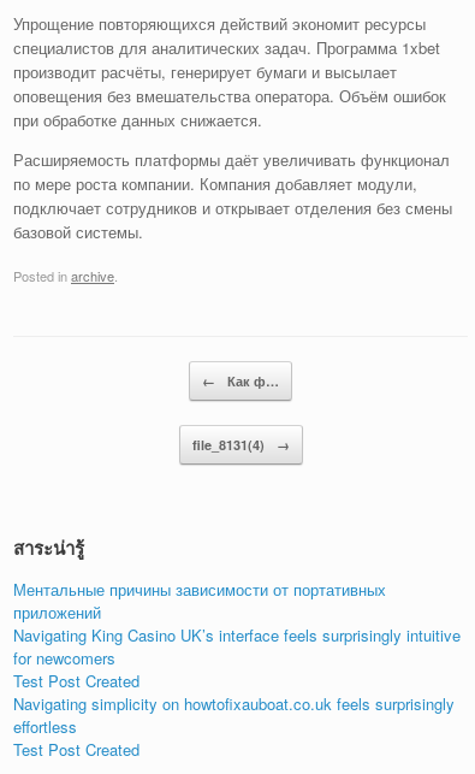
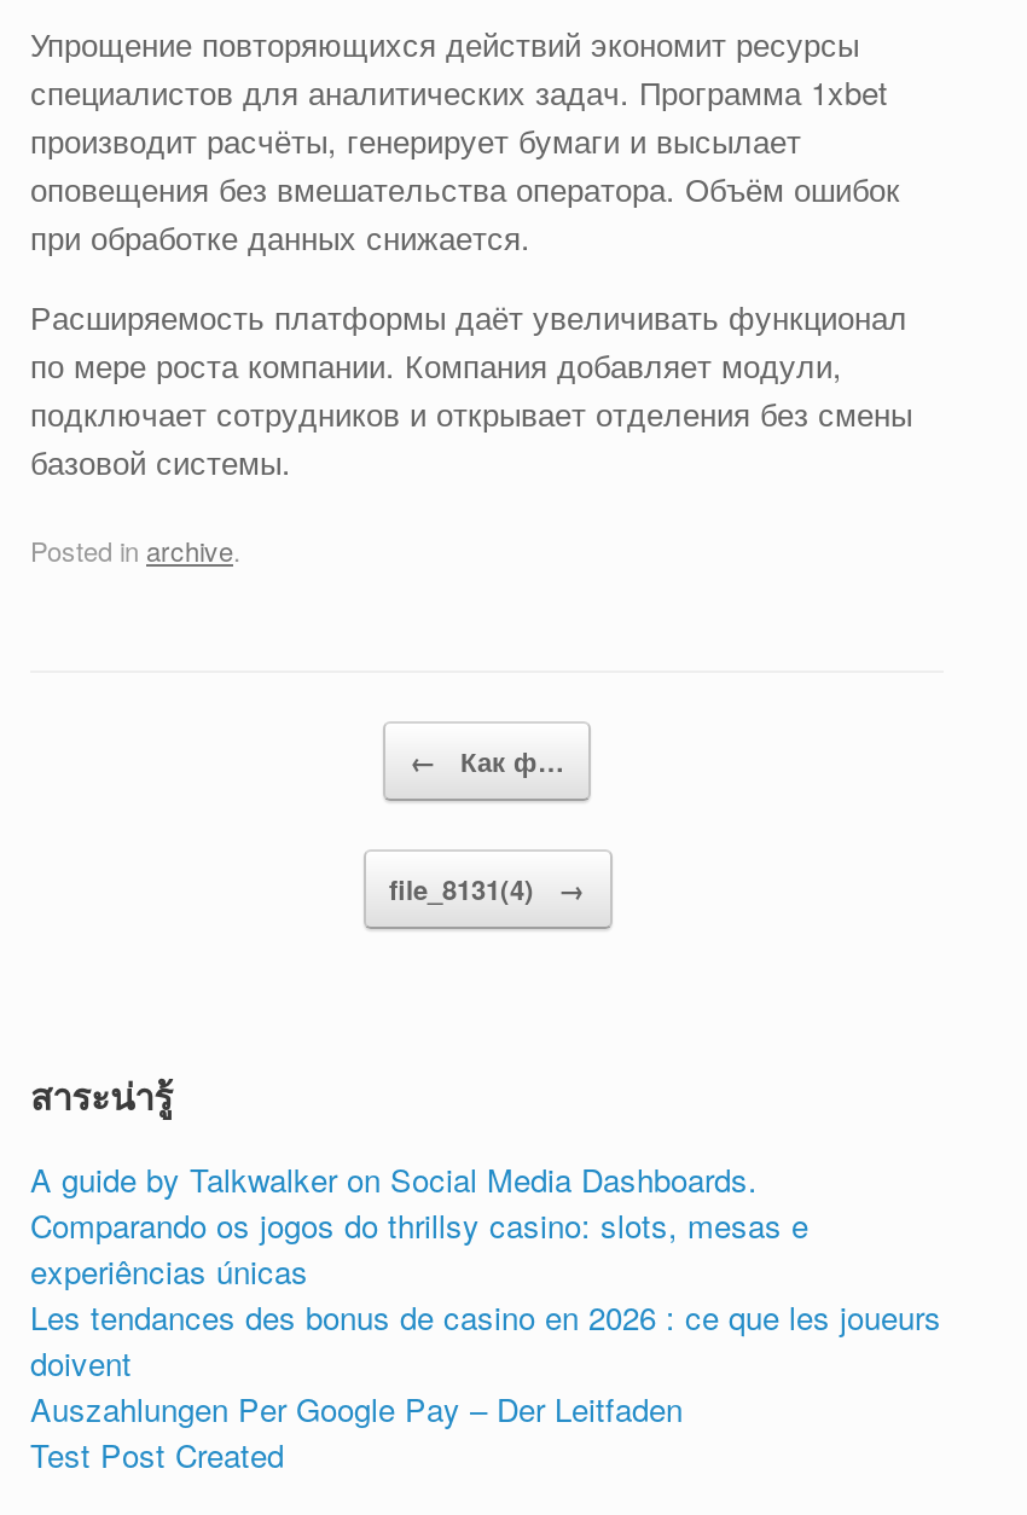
[13,578,461,738] Ментальные причины зависимости от портативных | приложений | Navigating King Casino UK’s interface feels surprisingly intuitive | for newcomers | Test Post Created | Navigating simplicity on howtofixauboat.co.uk feels surprisingly | effortless -> [30,1156,941,1431] A guide by Talkwalker on Social Media Dashboards. | Comparando os jogos do thrillsy casino: slots, mesas e | experiências únicas | Les tendances des bonus de casino en 2026 : ce que les joueurs | doivent | Auszahlungen Per Google Pay – Der Leitfaden

